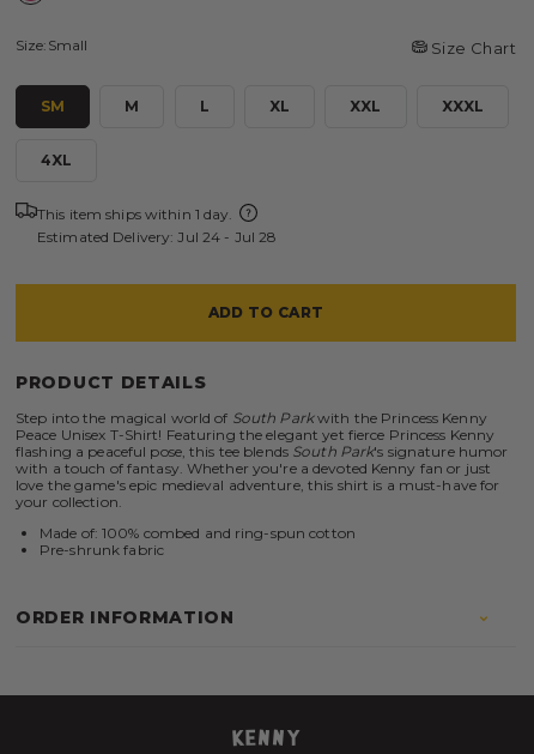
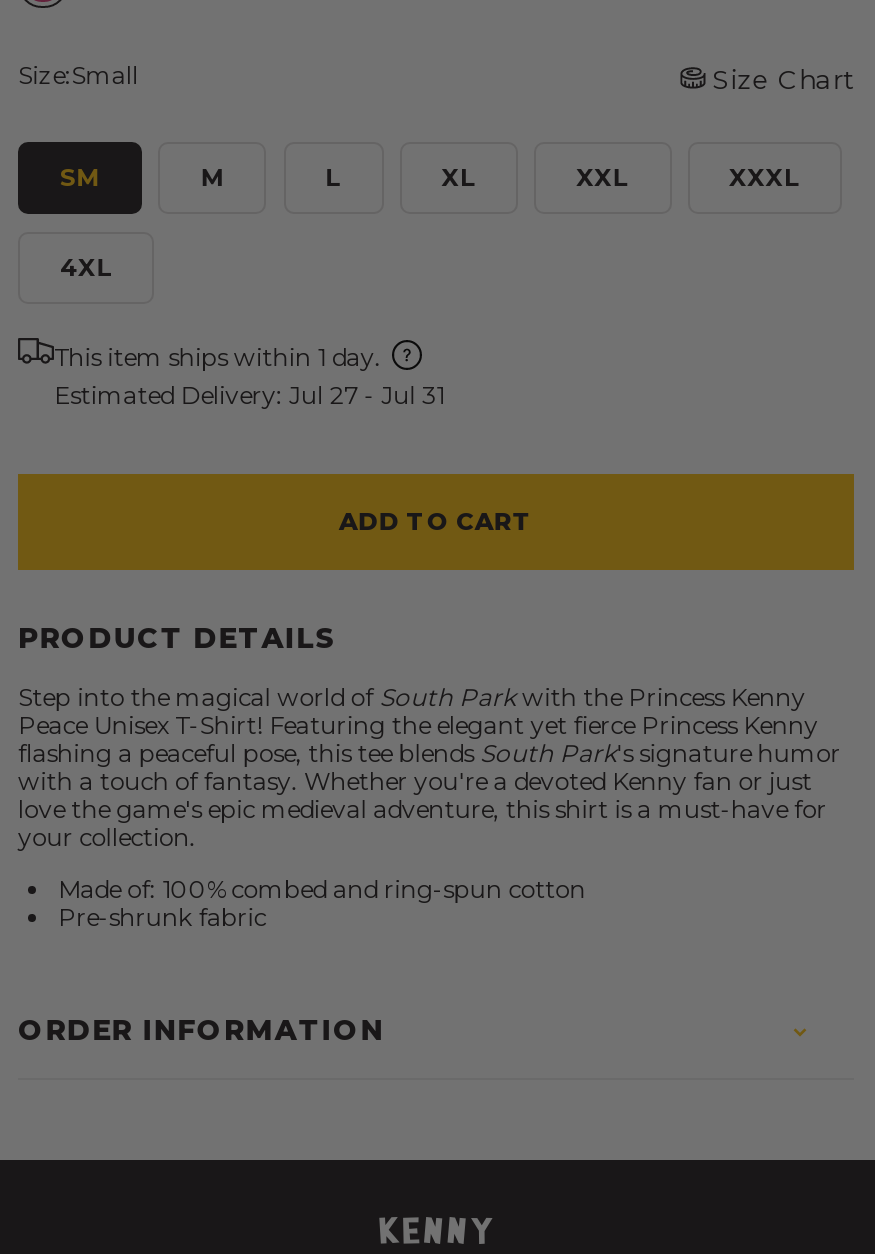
[37,227,277,245] Estimated Delivery: Jul 24 - Jul 28 -> [54,379,444,409] Estimated Delivery: Jul 27 - Jul 31

